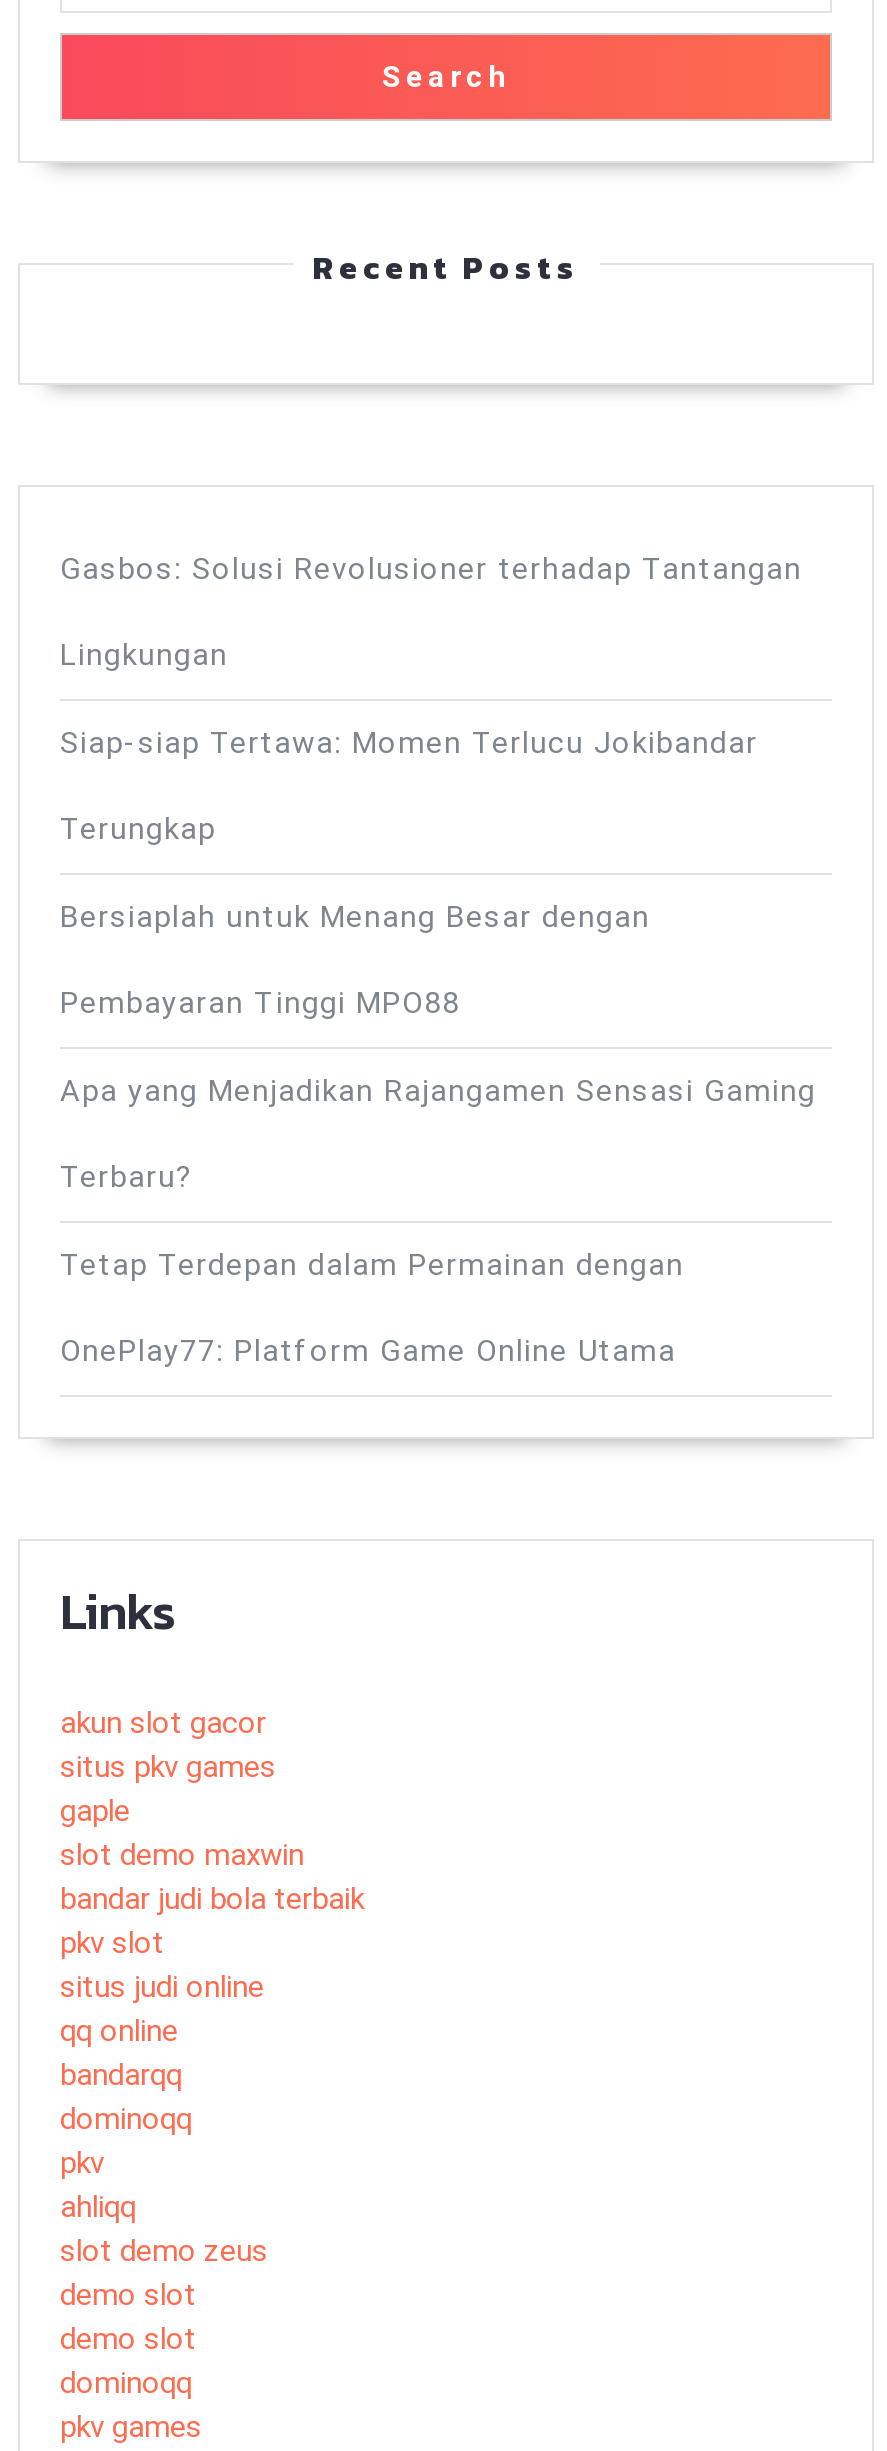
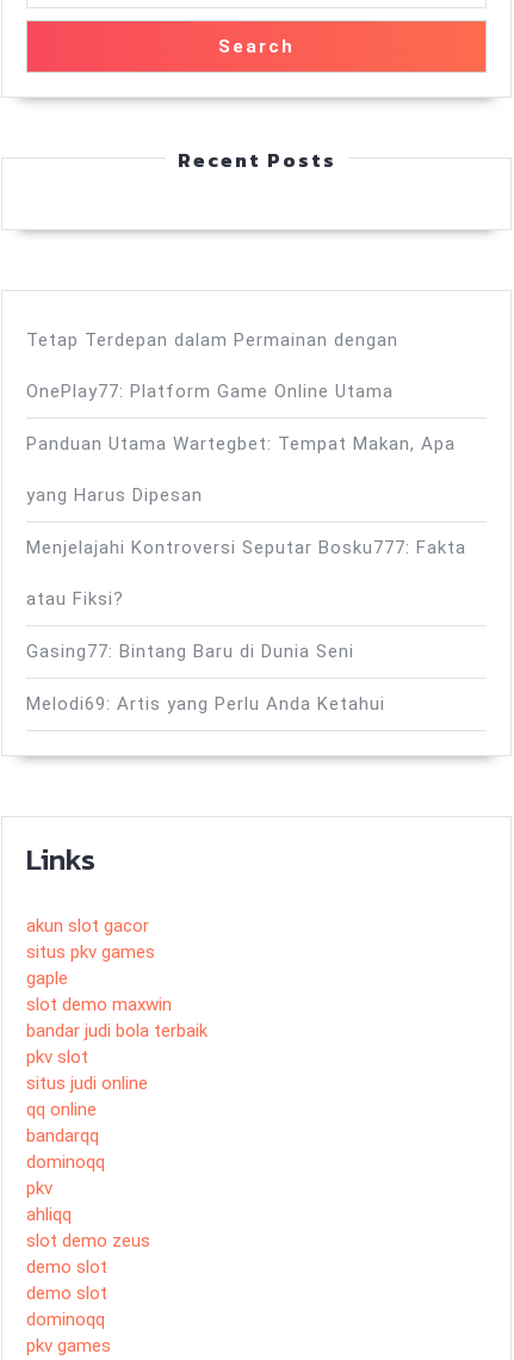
[60,551,816,1195] Gasbos: Solusi Revolusioner terhadap Tantangan | Lingkungan | Siap-siap Tertawa: Momen Terlucu Jokibandar | Terungkap | Bersiaplah untuk Menang Besar dengan | Pembayaran Tinggi MPO88 | Apa yang Menjadikan Rajangamen Sensasi Gaming | Terbaru? -> none
moved [60,1247,684,1369] -> [26,329,398,402]: Tetap Terdepan dalam Permainan dengan | OnePlay77: Platform Game Online Utama
none -> [26,433,466,715] Panduan Utama Wartegbet: Tempat Makan, Apa | yang Harus Dipesan | Menjelajahi Kontroversi Seputar Bosku777: Fakta | atau Fiksi? | Gasing77: Bintang Baru di Dunia Seni | Melodi69: Artis yang Perlu Anda Ketahui

